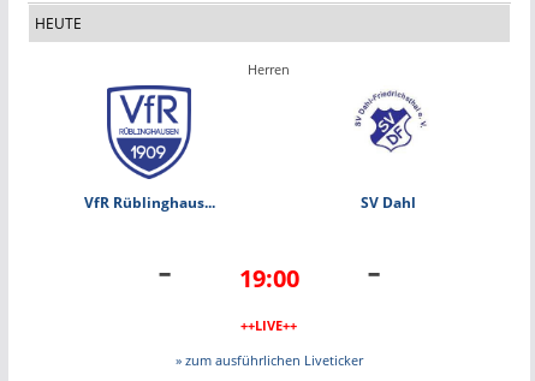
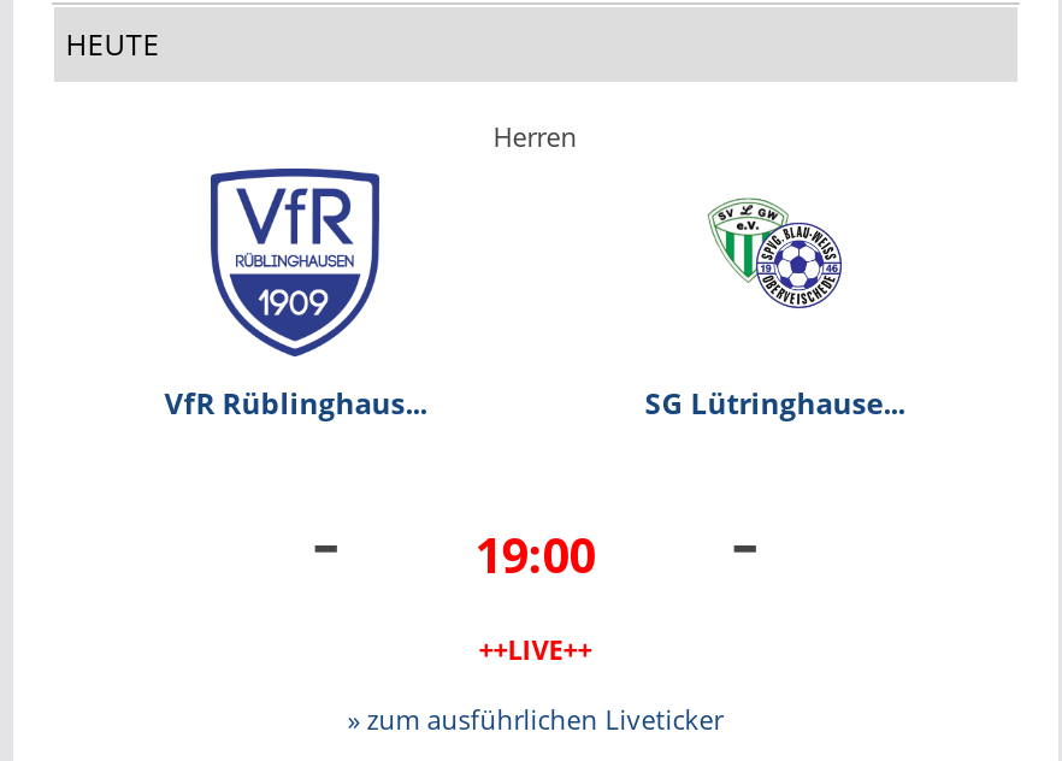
[353,90,427,213] [image] | SV Dahl -> [645,181,905,424] [image] | SG Lütringhause...

